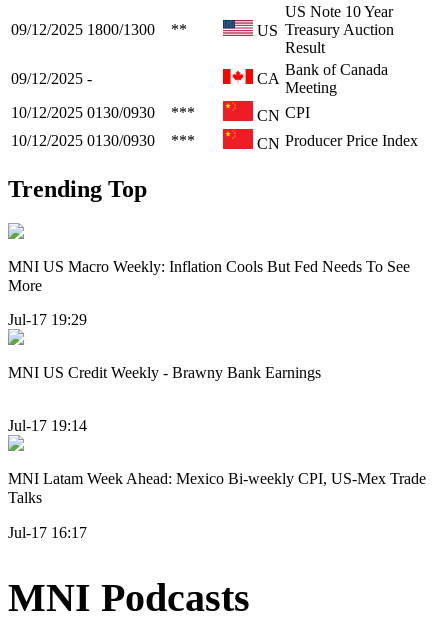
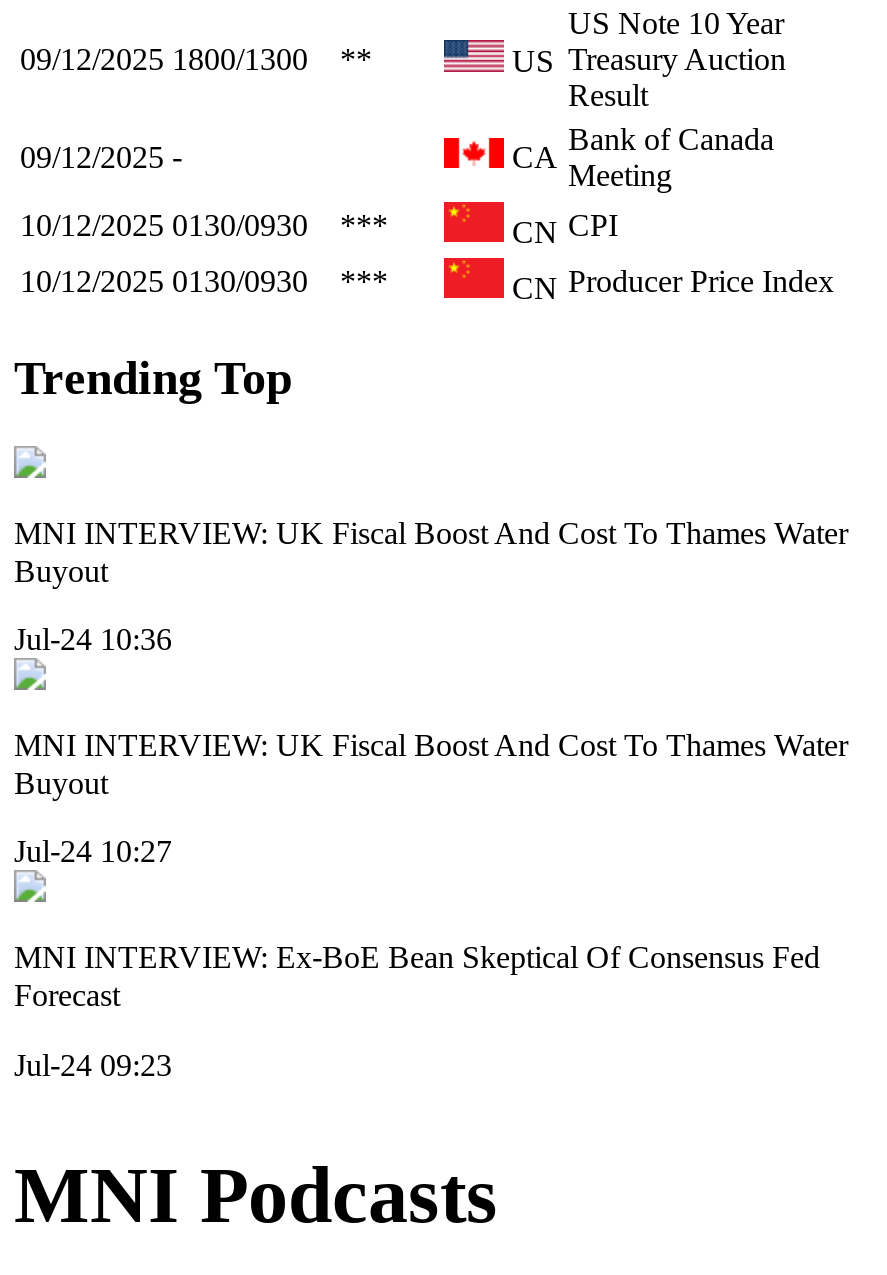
[8,258,410,294] MNI US Macro Weekly: Inflation Cools But Fed Needs To See | More -> [14,515,848,587] MNI INTERVIEW: UK Fiscal Boost And Cost To Thames Water | Buyout
[8,311,87,328] Jul-17 19:29 -> [14,622,172,656] Jul-24 10:36
[8,364,321,381] MNI US Credit Weekly - Brawny Bank Earnings -> [14,728,848,800] MNI INTERVIEW: UK Fiscal Boost And Cost To Thames Water | Buyout
[8,417,87,434] Jul-17 19:14 -> [14,835,172,869] Jul-24 10:27
[8,470,426,506] MNI Latam Week Ahead: Mexico Bi-weekly CPI, US-Mex Trade | Talks -> [14,941,820,1013] MNI INTERVIEW: Ex-BoE Bean Skeptical Of Consensus Fed | Forecast
[8,524,87,541] Jul-17 16:17 -> [14,1048,172,1082] Jul-24 09:23

